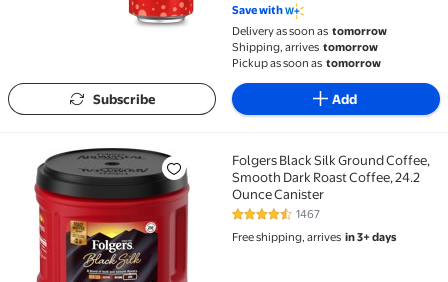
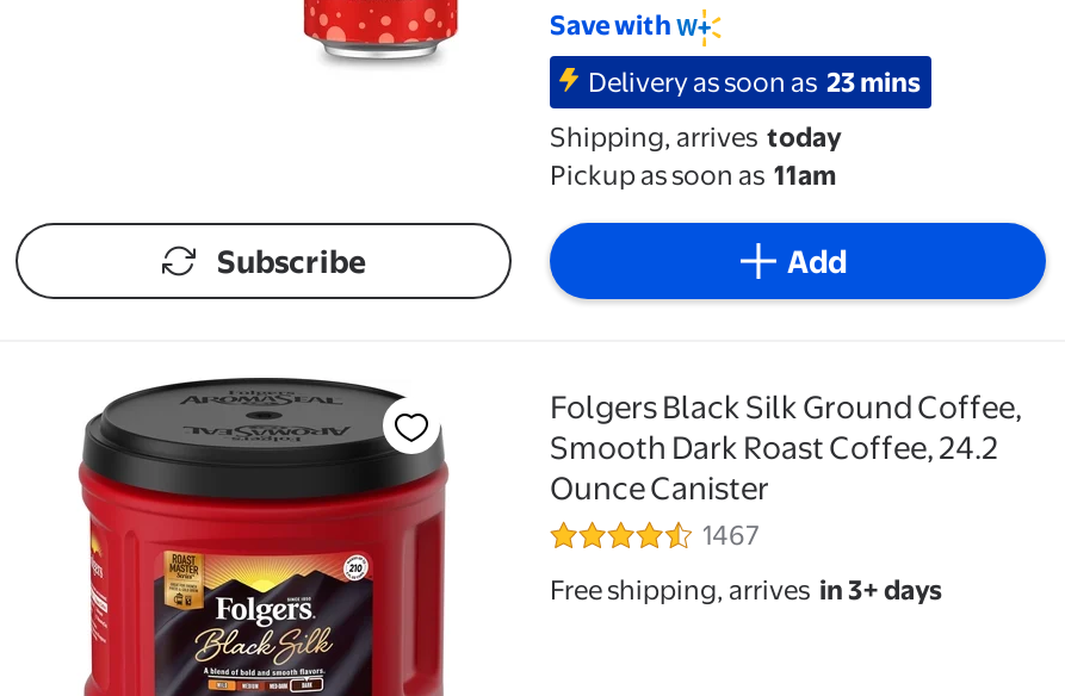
[232,24,387,70] Delivery as soon as tomorrow | Shipping, arrives tomorrow | Pickup as soon as tomorrow -> [550,65,922,191] Delivery as soon as 23 mins | Shipping, arrives today | Pickup as soon as 11am

